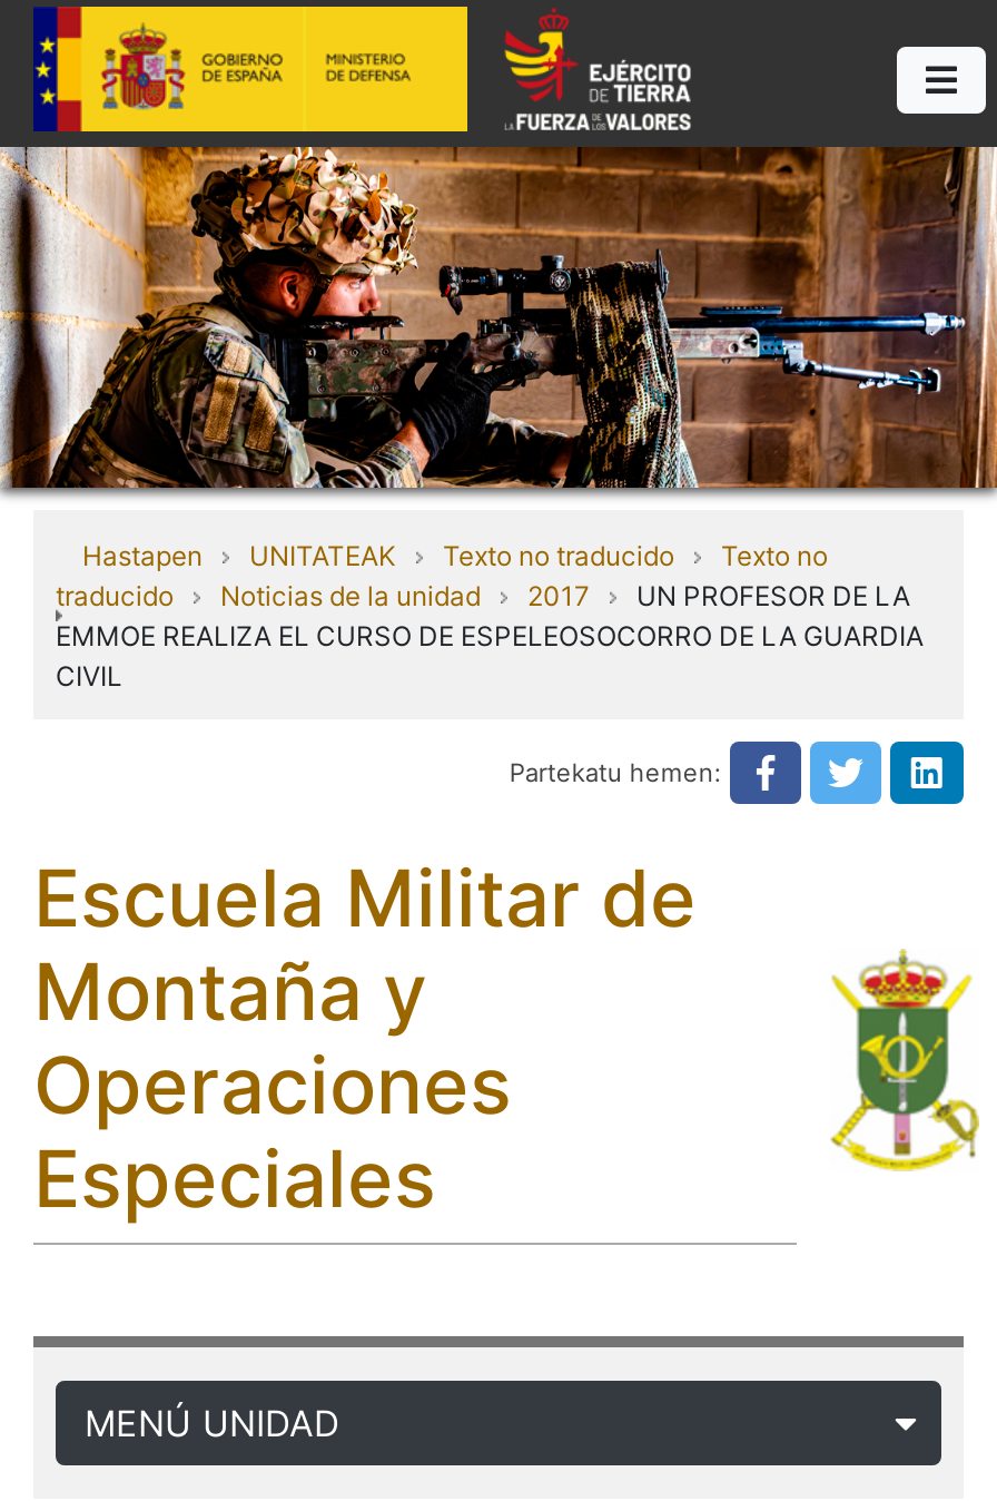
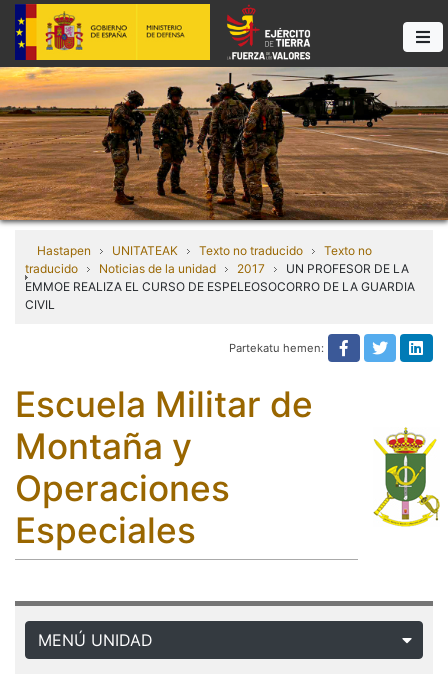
[7,147,990,490] [image] -> [3,66,445,221] [image]

